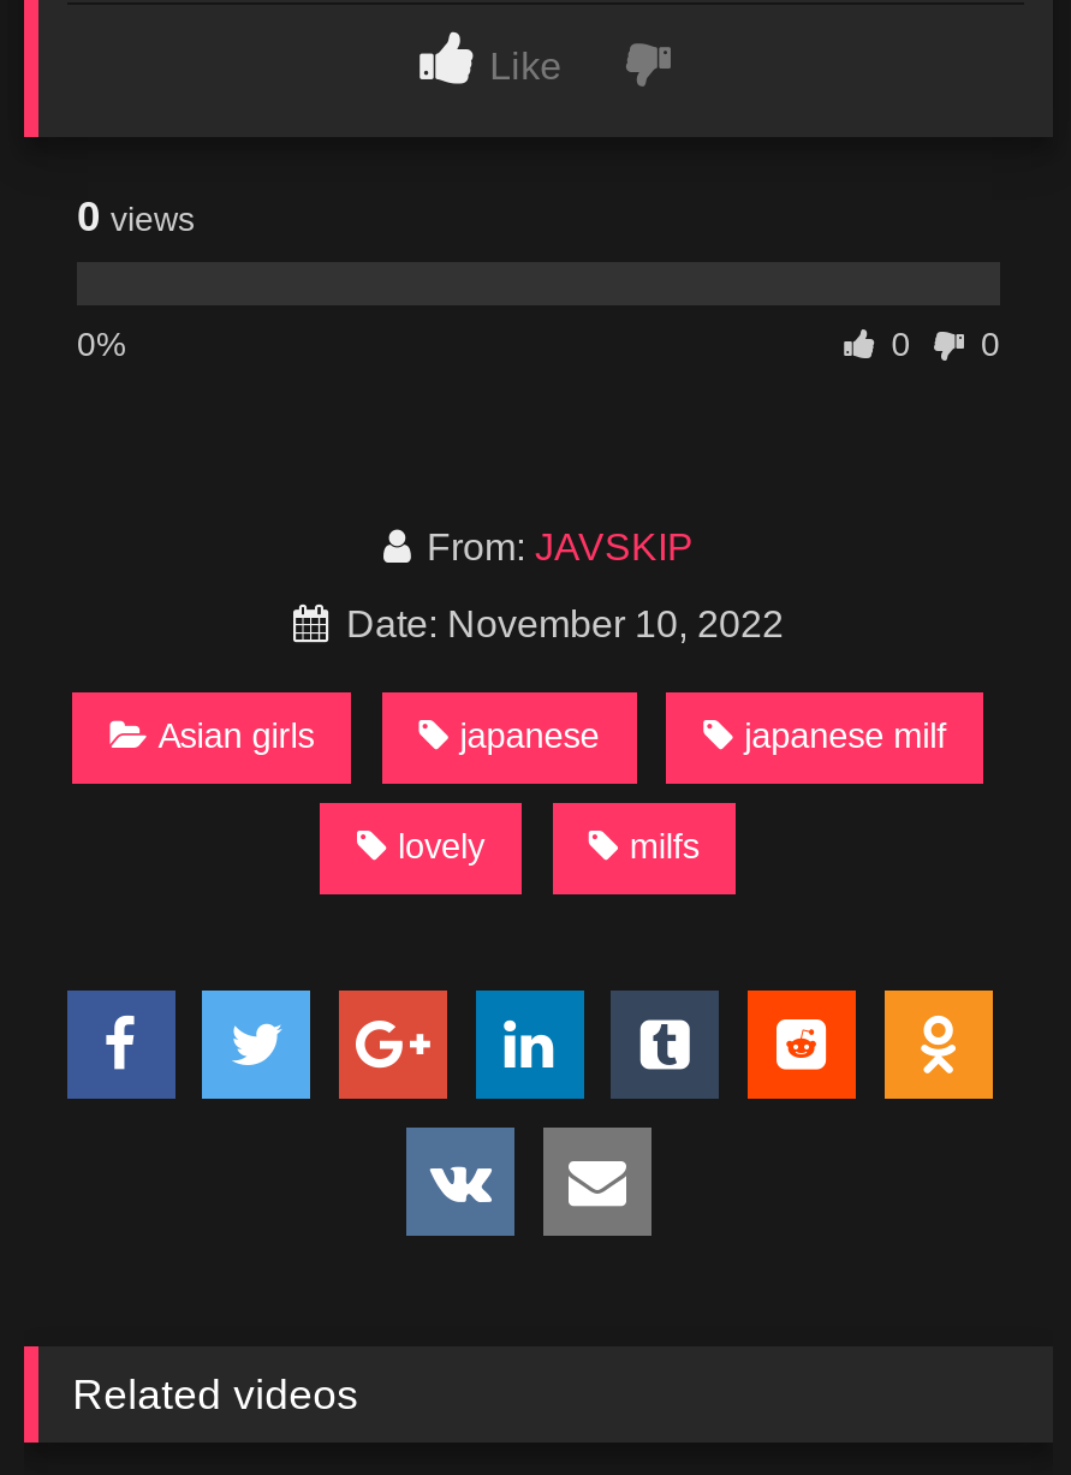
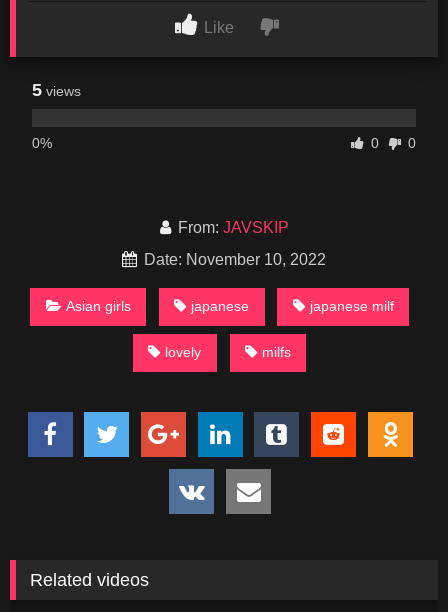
[77,193,195,241] 0 views -> [32,80,81,100] 5 views

